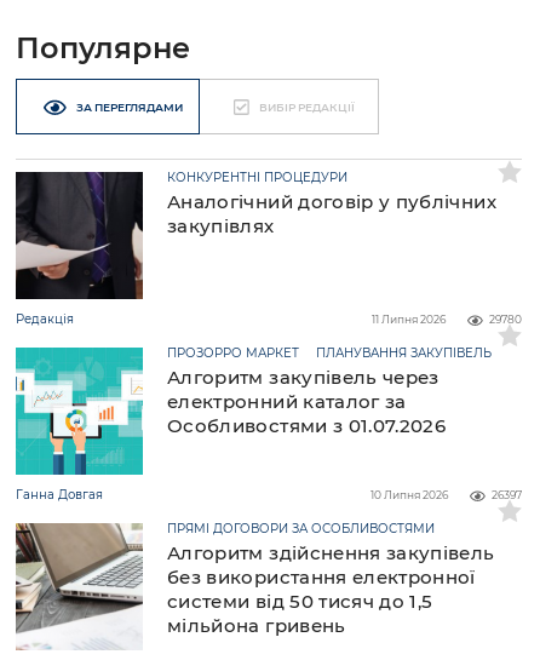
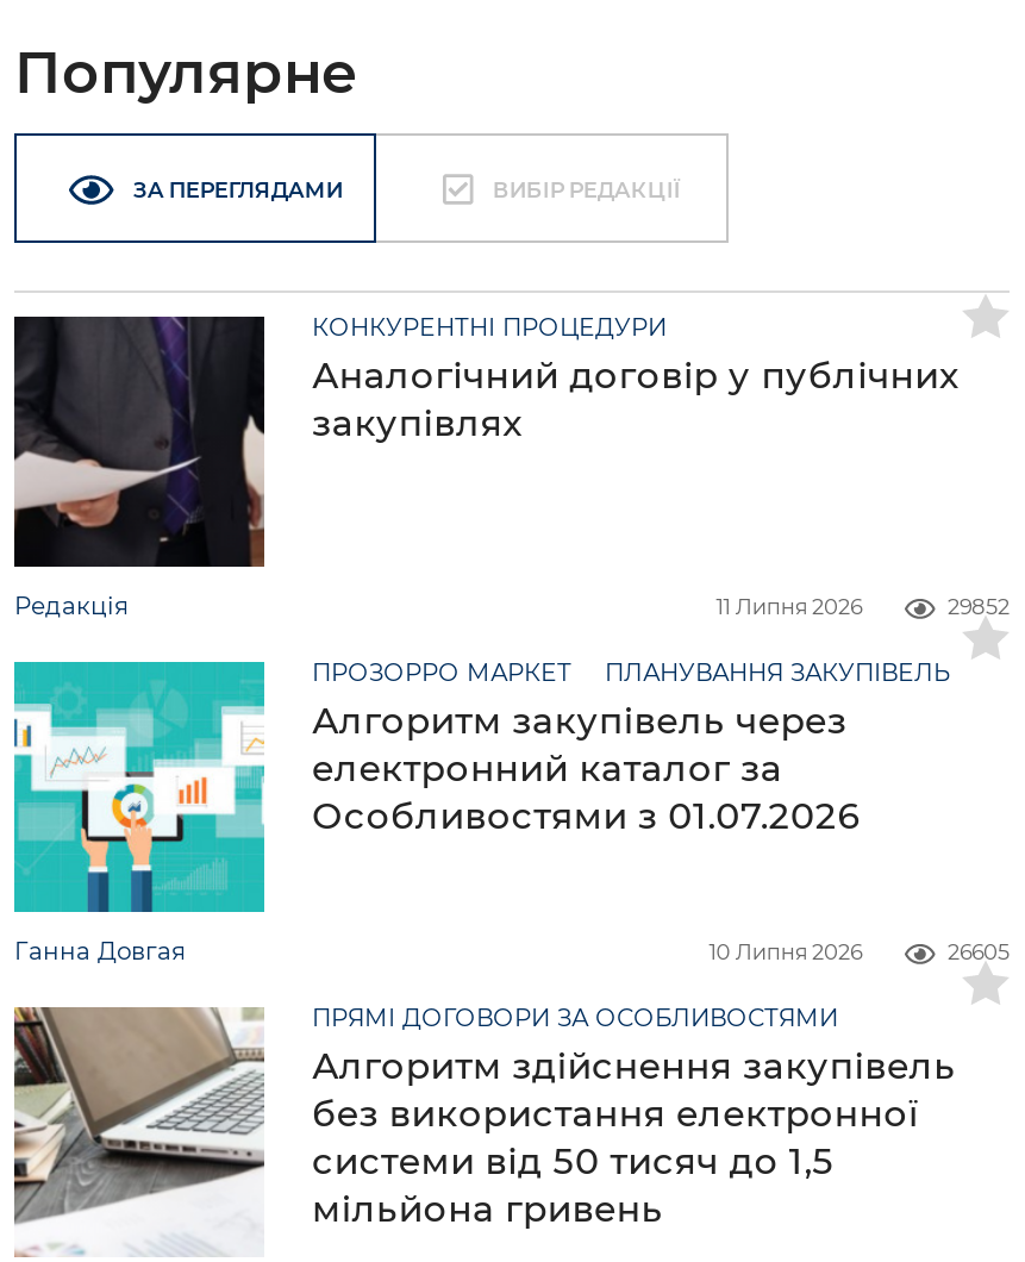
[489,312,522,326] 29780 -> [948,593,1010,619] 29852
[492,488,522,501] 26397 -> [948,938,1010,964] 26605

